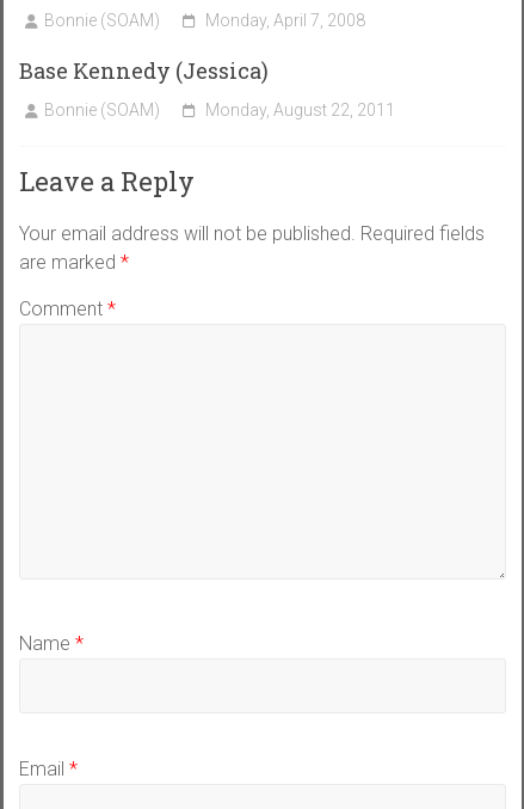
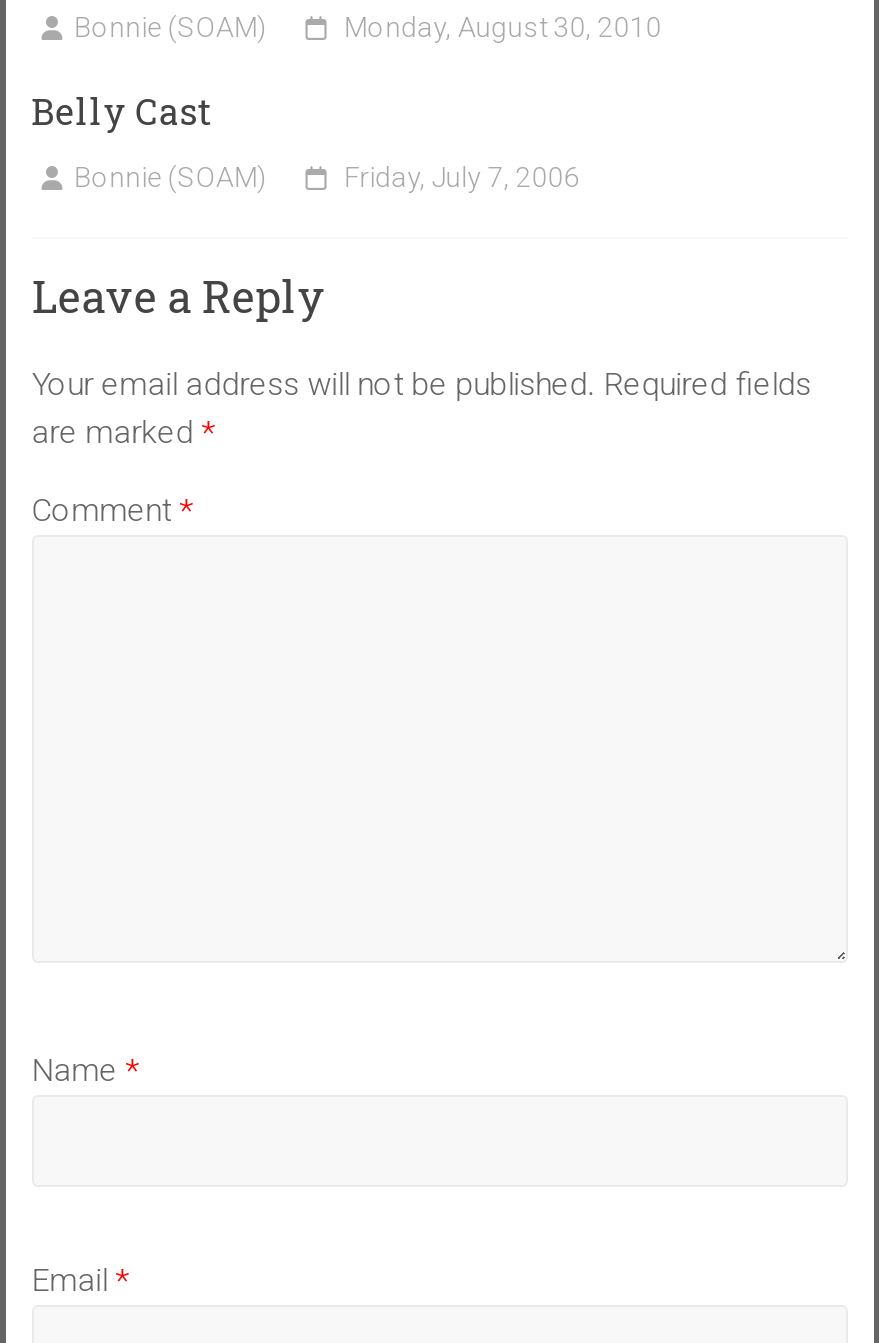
[205,11,365,30] Monday, April 7, 2008 -> [344,12,662,44] Monday, August 30, 2010
[19,56,268,85] Base Kennedy (Jessica) -> [32,88,212,136] Belly Cast
[205,100,395,119] Monday, August 22, 2011 -> [344,162,580,194] Friday, July 7, 2006

